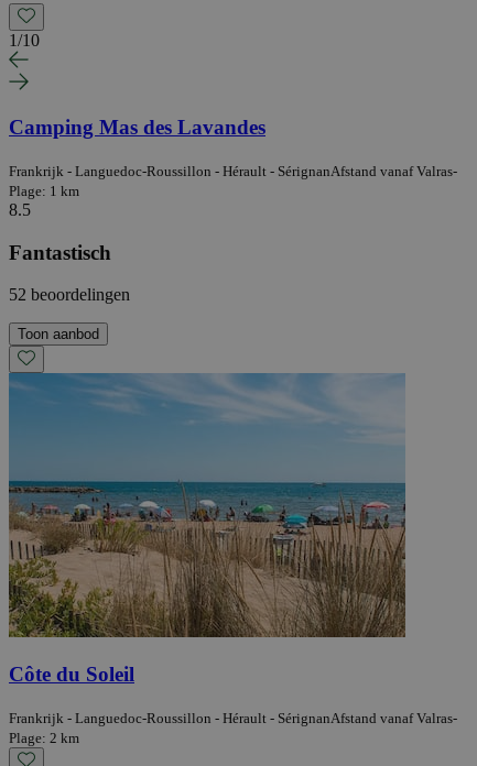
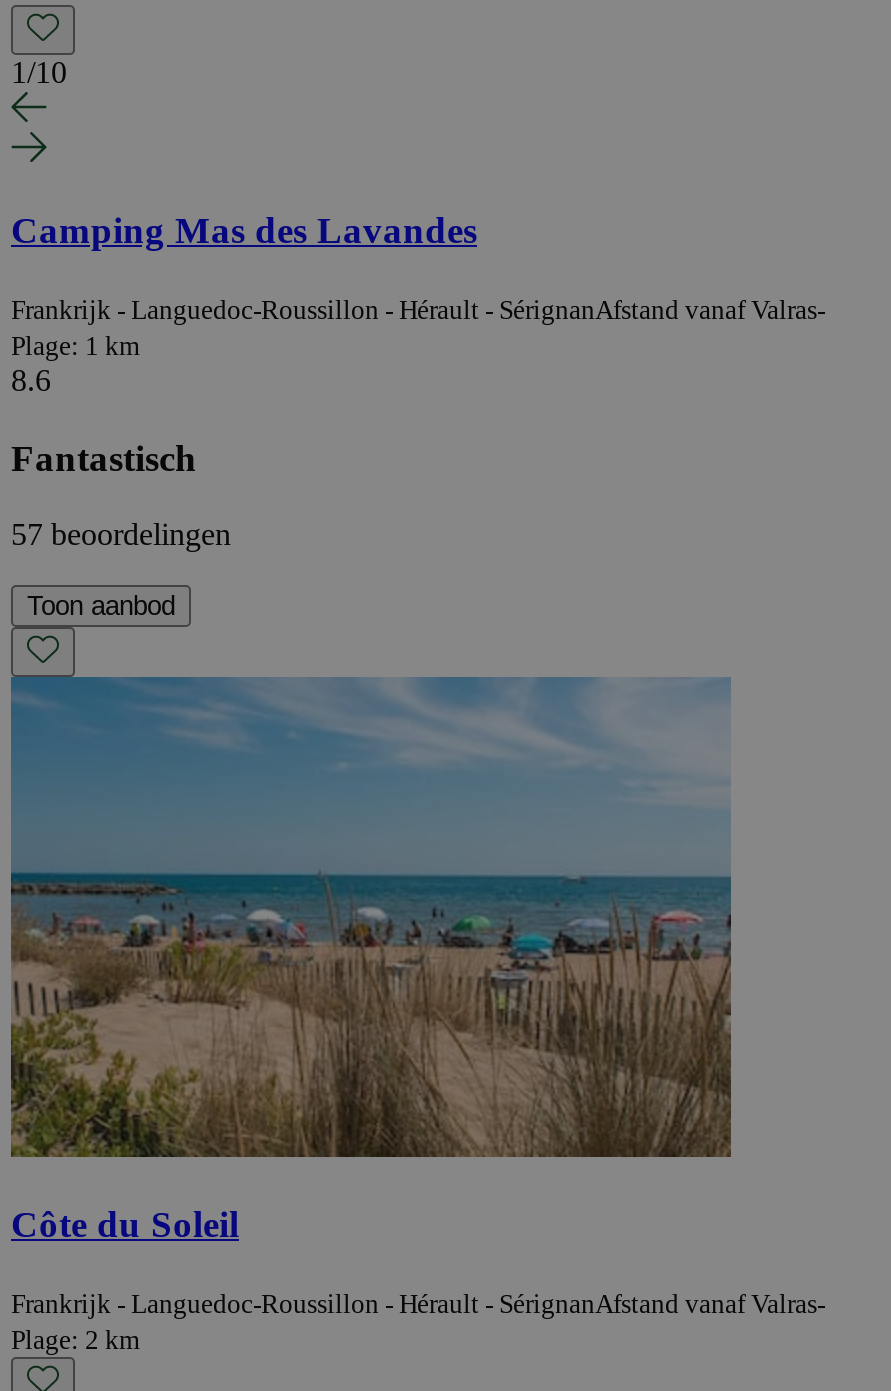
[9,200,31,219] 8.5 -> [11,363,51,397] 8.6
[9,285,130,304] 52 beoordelingen -> [11,518,231,552] 57 beoordelingen

